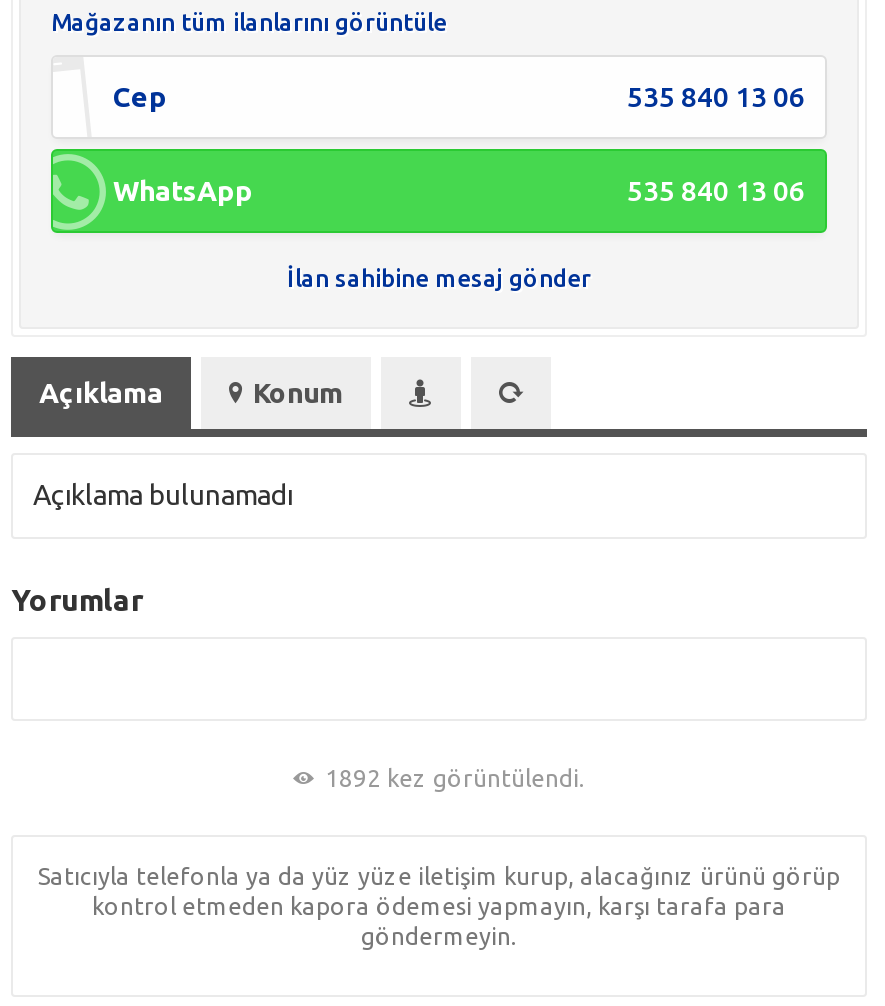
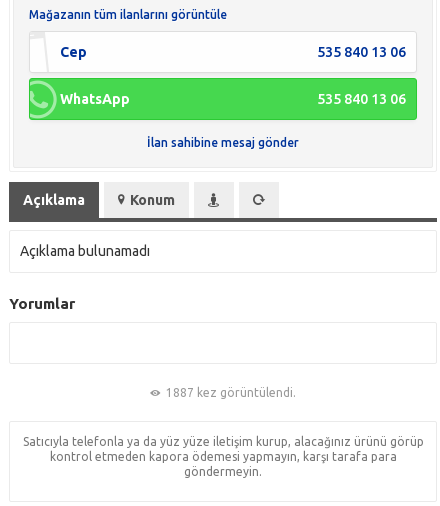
[325,766,585,792] 1892 kez görüntülendi. -> [166,386,296,399] 1887 kez görüntülendi.

